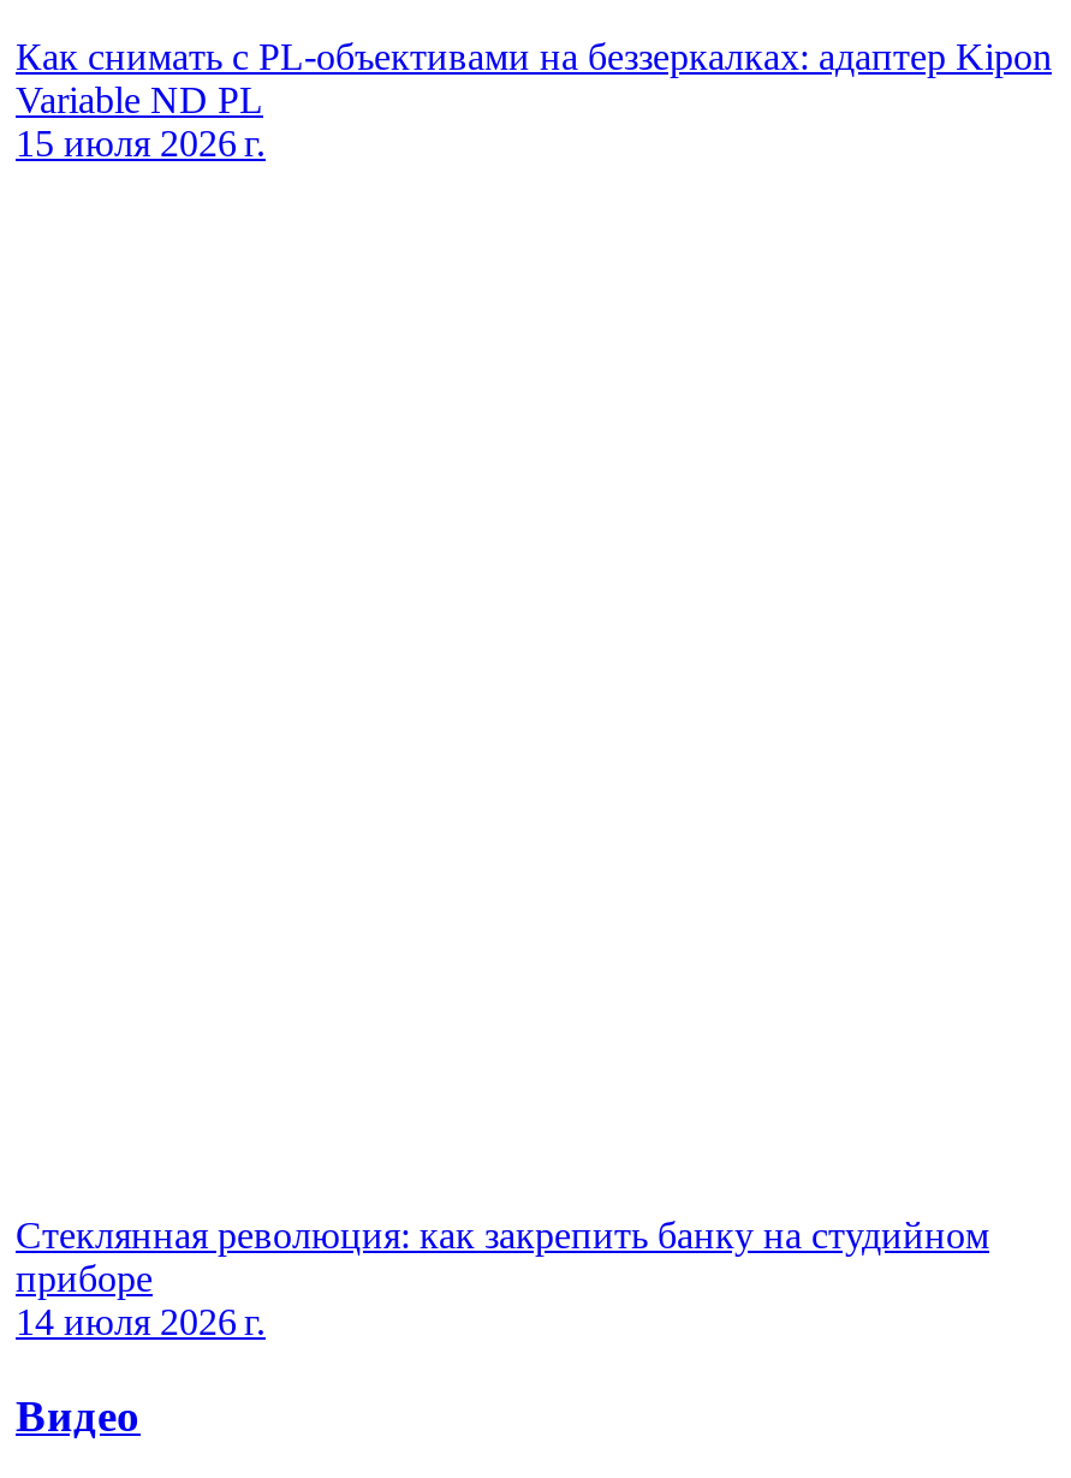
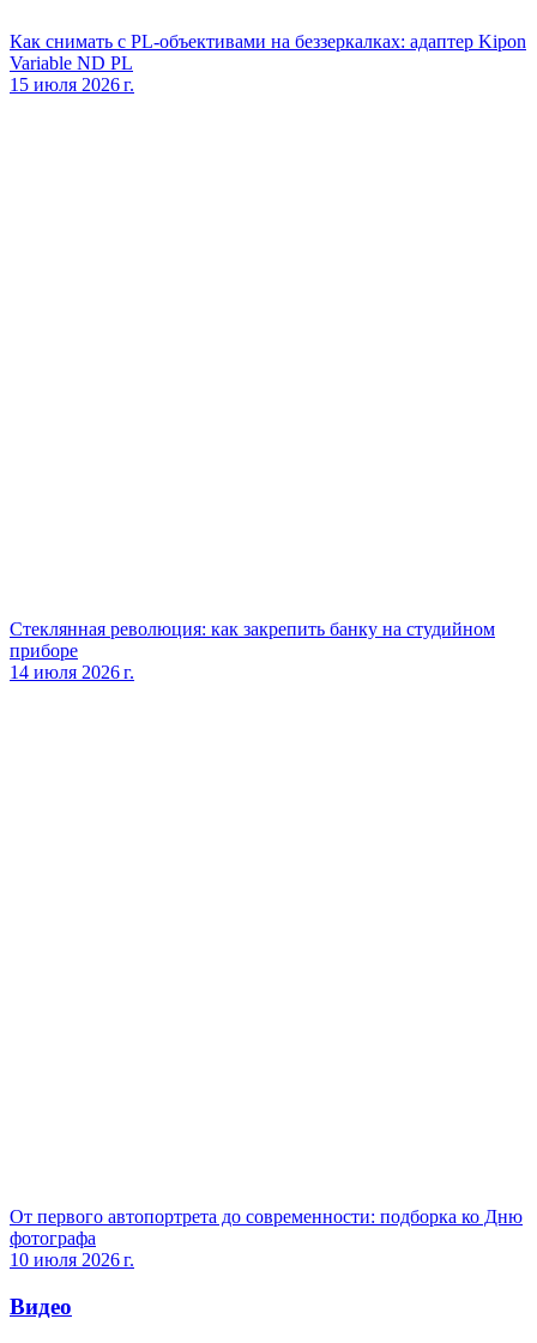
none -> [10,1206,523,1270] От первого автопортрета до современности: подборка ко Дню | фотографа | 10 июля 2026 г.

